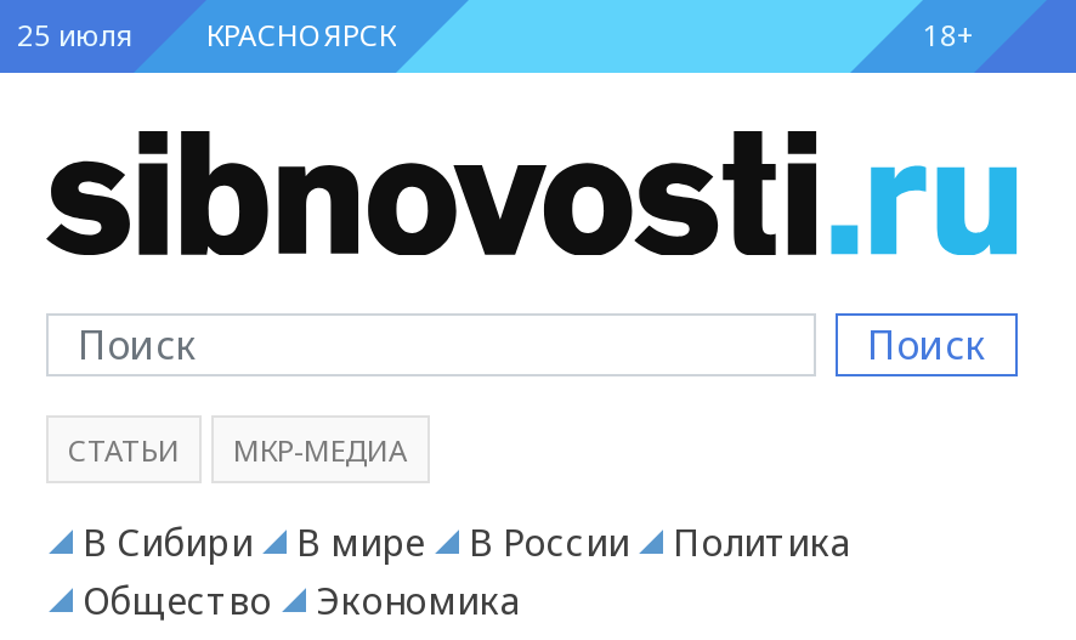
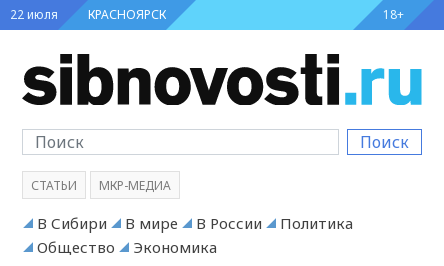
[17,15,396,56] 25 июля КРАСНОЯРСК -> [10,6,166,23] 22 июля КРАСНОЯРСК

